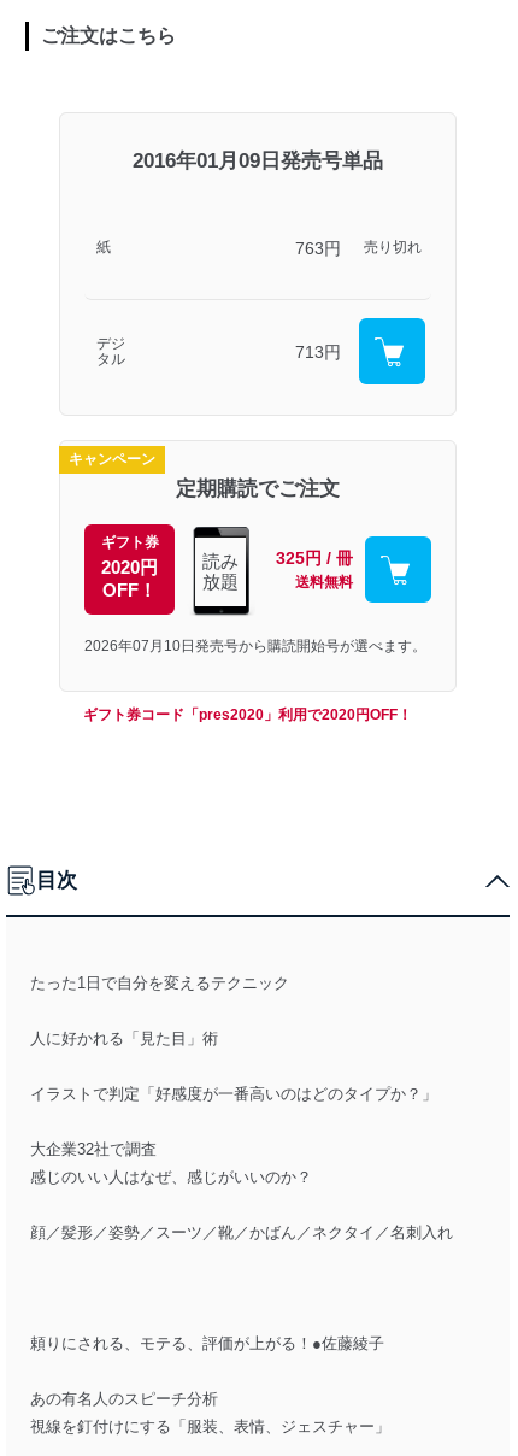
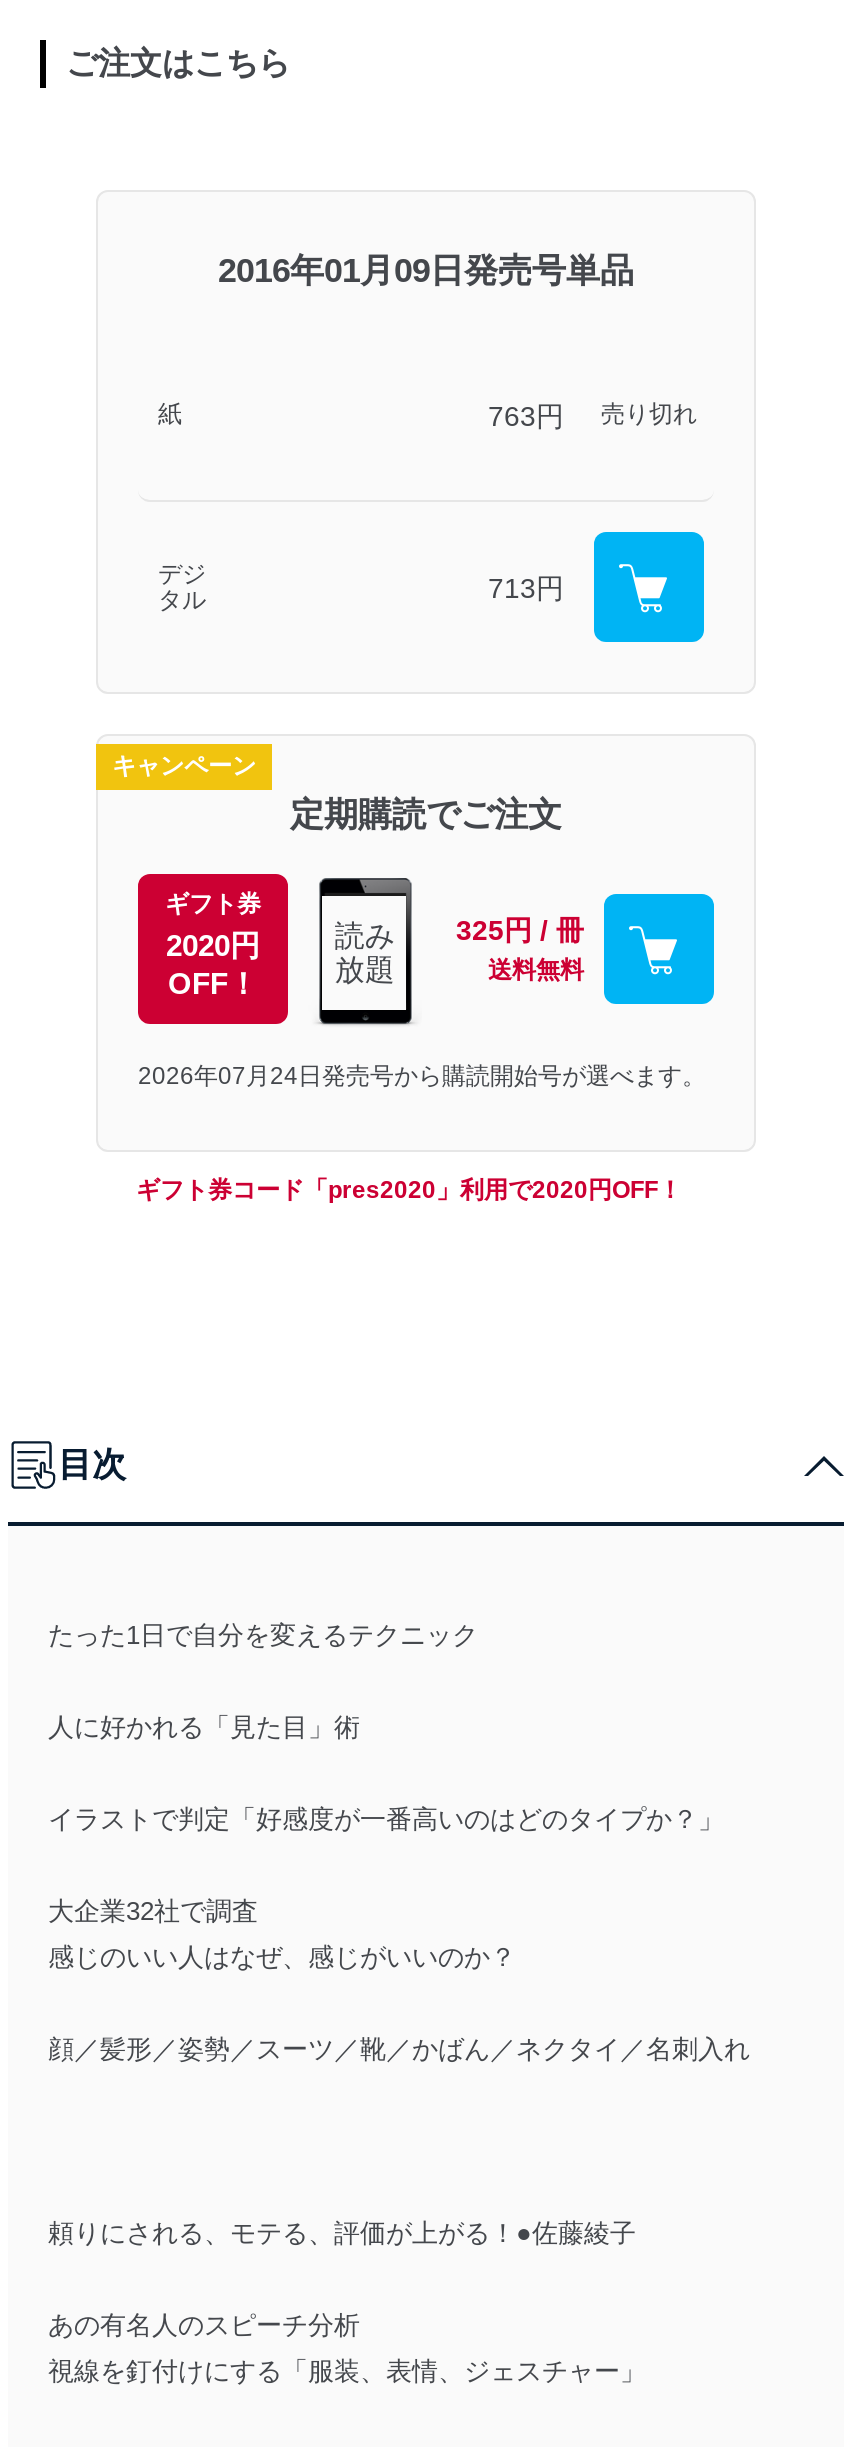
[84,638,426,654] 2026年07月10日発売号から購読開始号が選べます。 -> [138,1062,706,1090] 2026年07月24日発売号から購読開始号が選べます。

